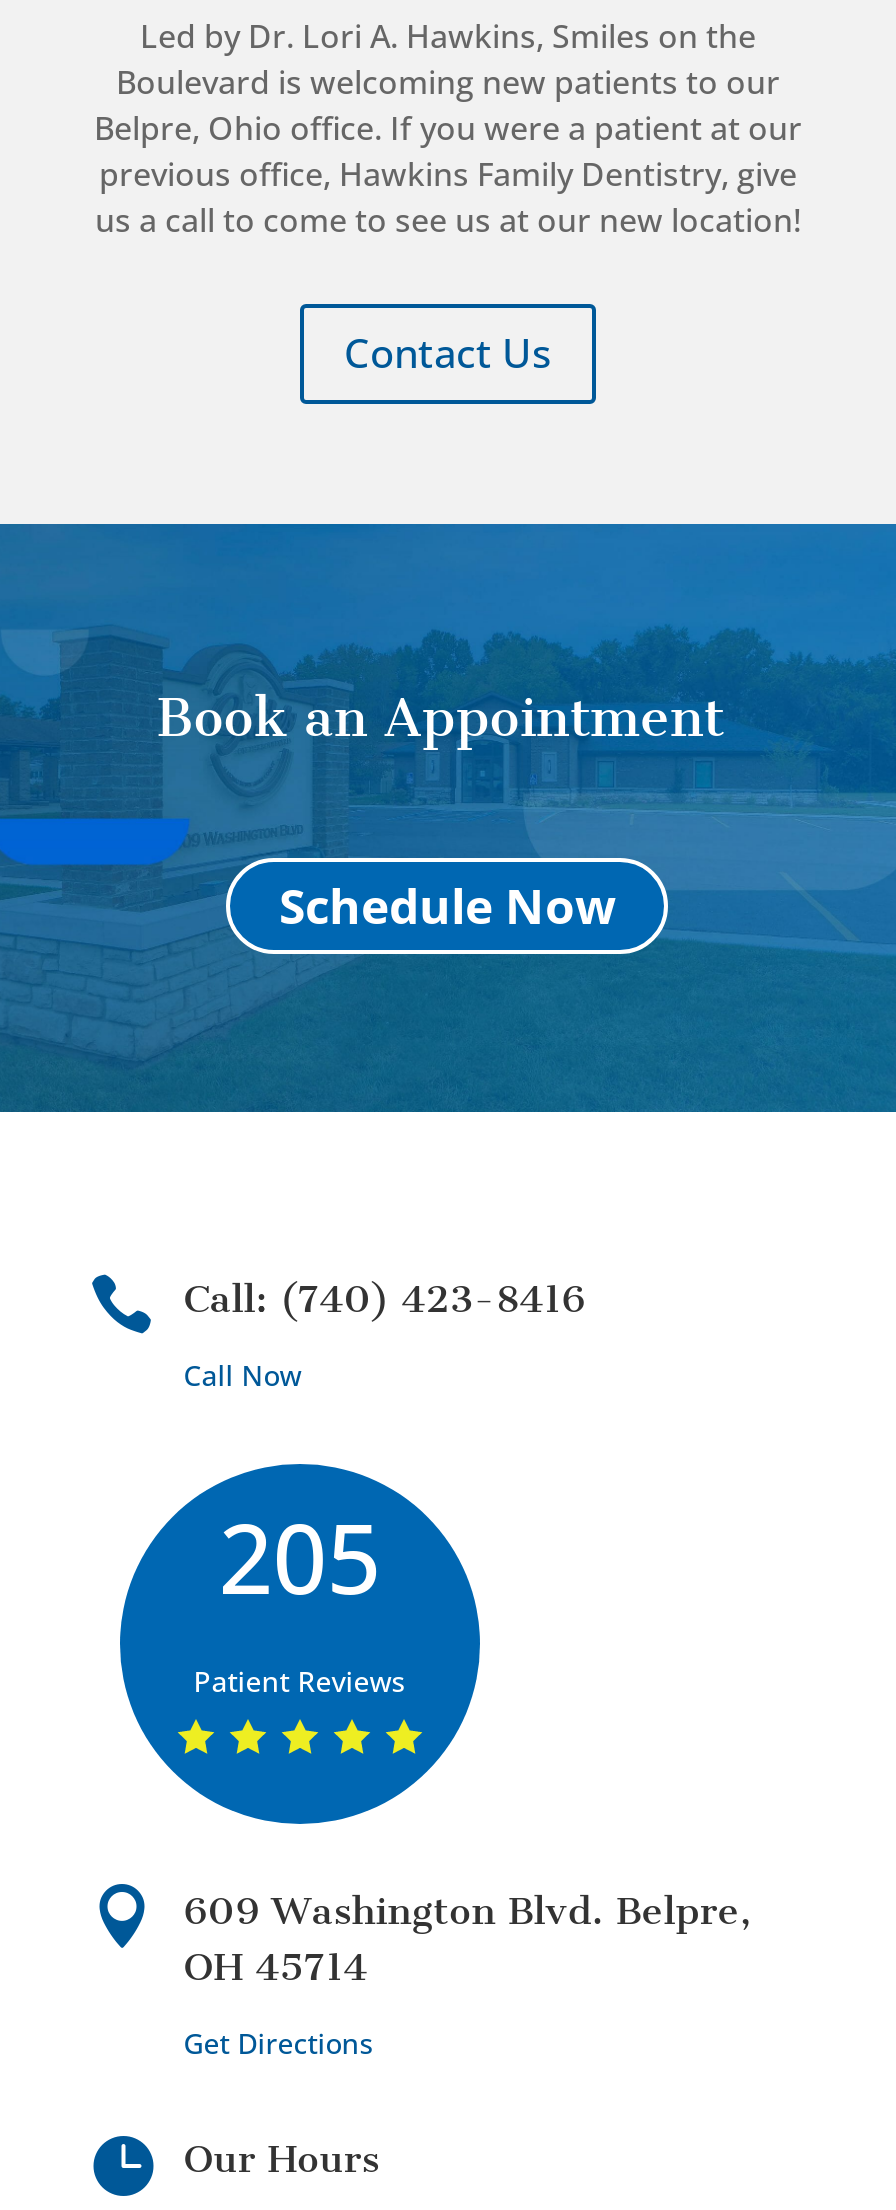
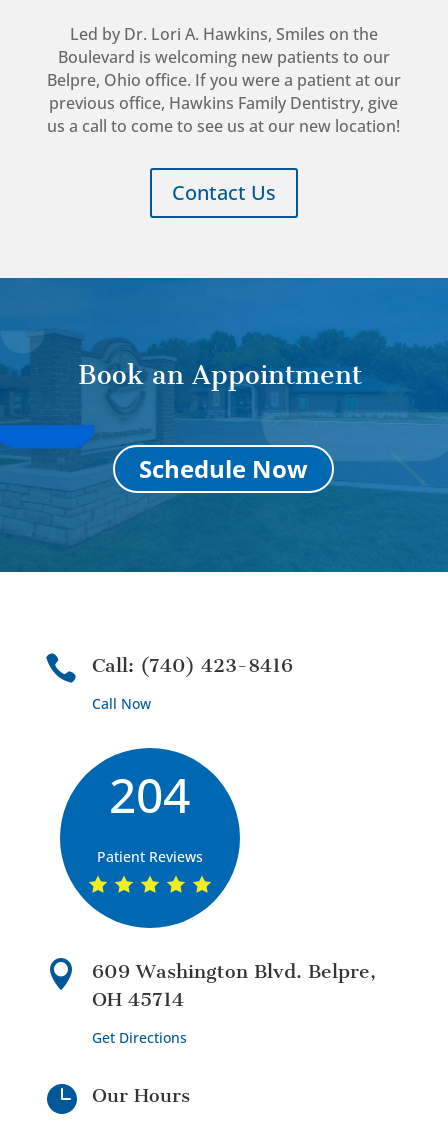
[219,1492,381,1622] 205 -> [109,762,190,827] 204

